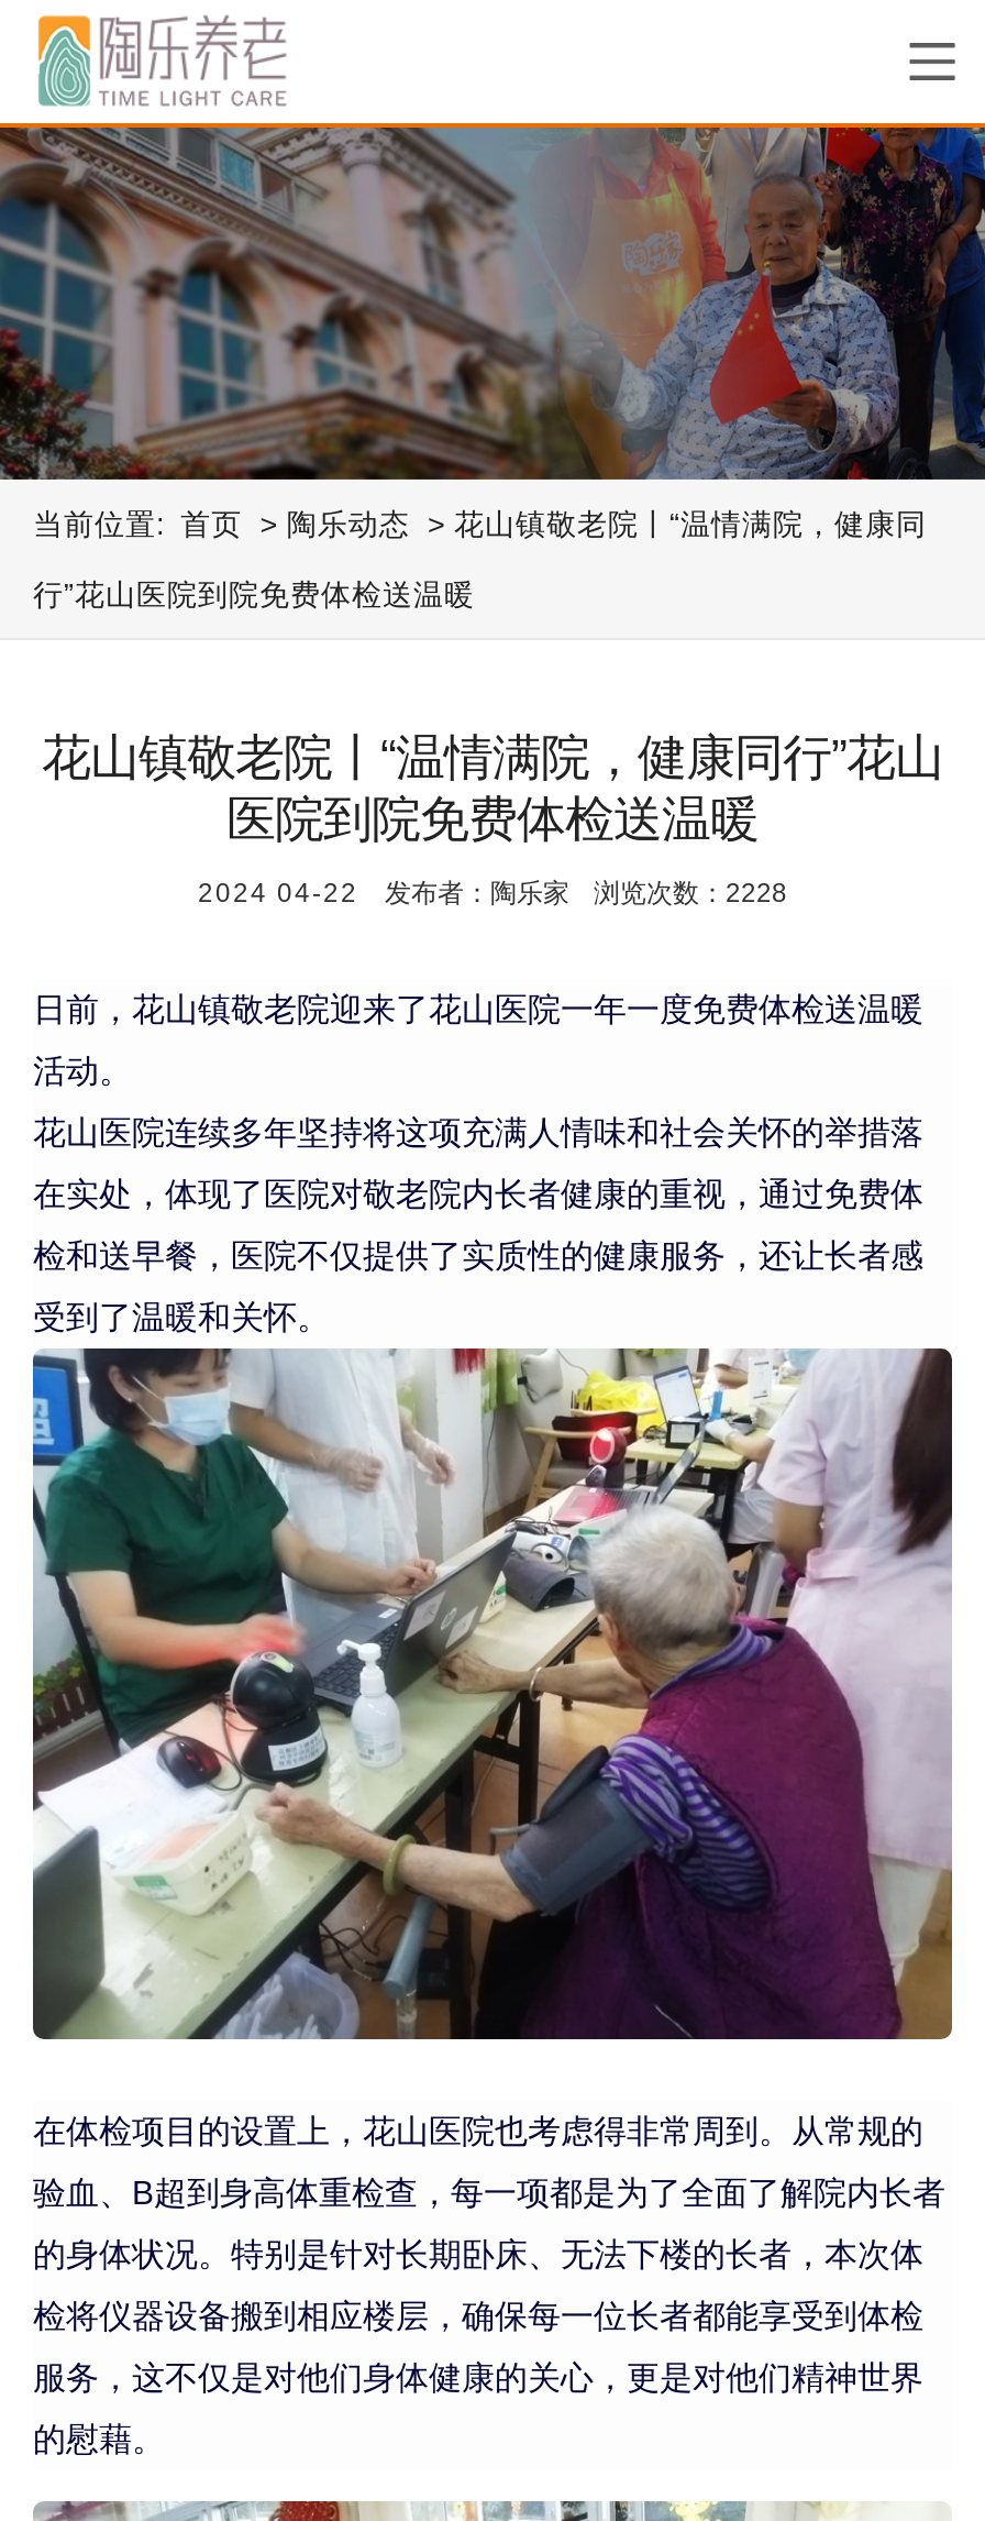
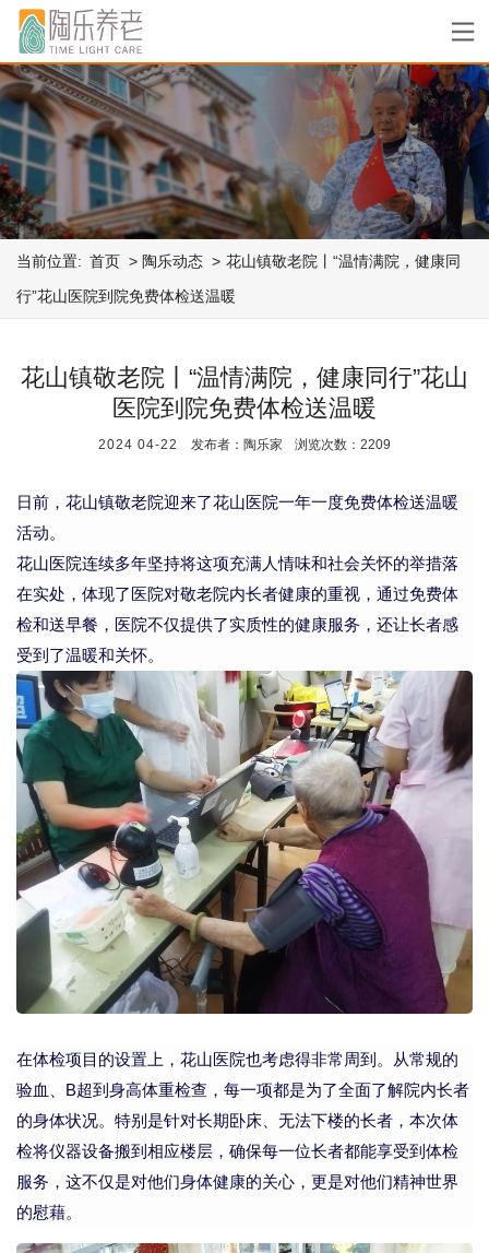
[198,878,787,909] 2024 04-22 发布者：陶乐家 浏览次数：2228 -> [98,437,391,452] 2024 04-22 发布者：陶乐家 浏览次数：2209

